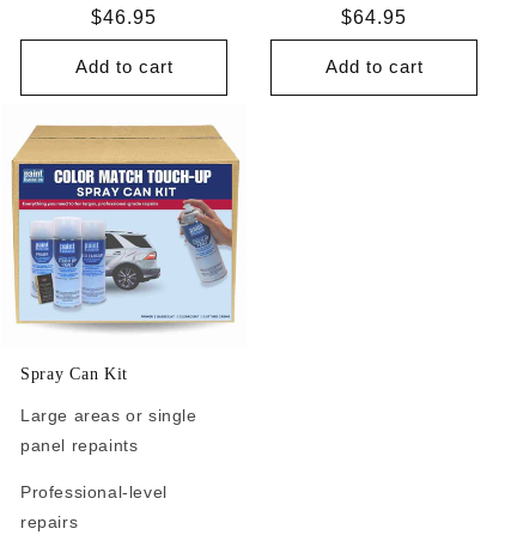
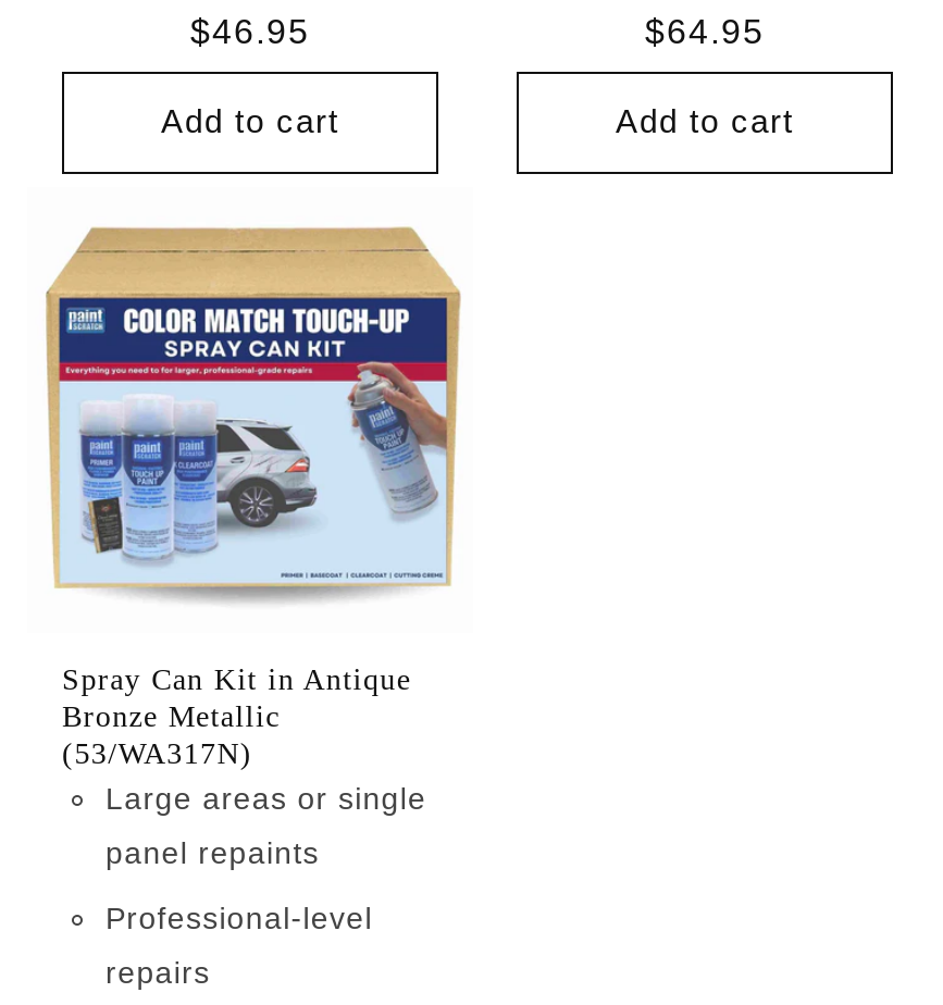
[20,364,128,382] Spray Can Kit -> [62,662,411,769] Spray Can Kit in Antique | Bronze Metallic | (53/WA317N)

